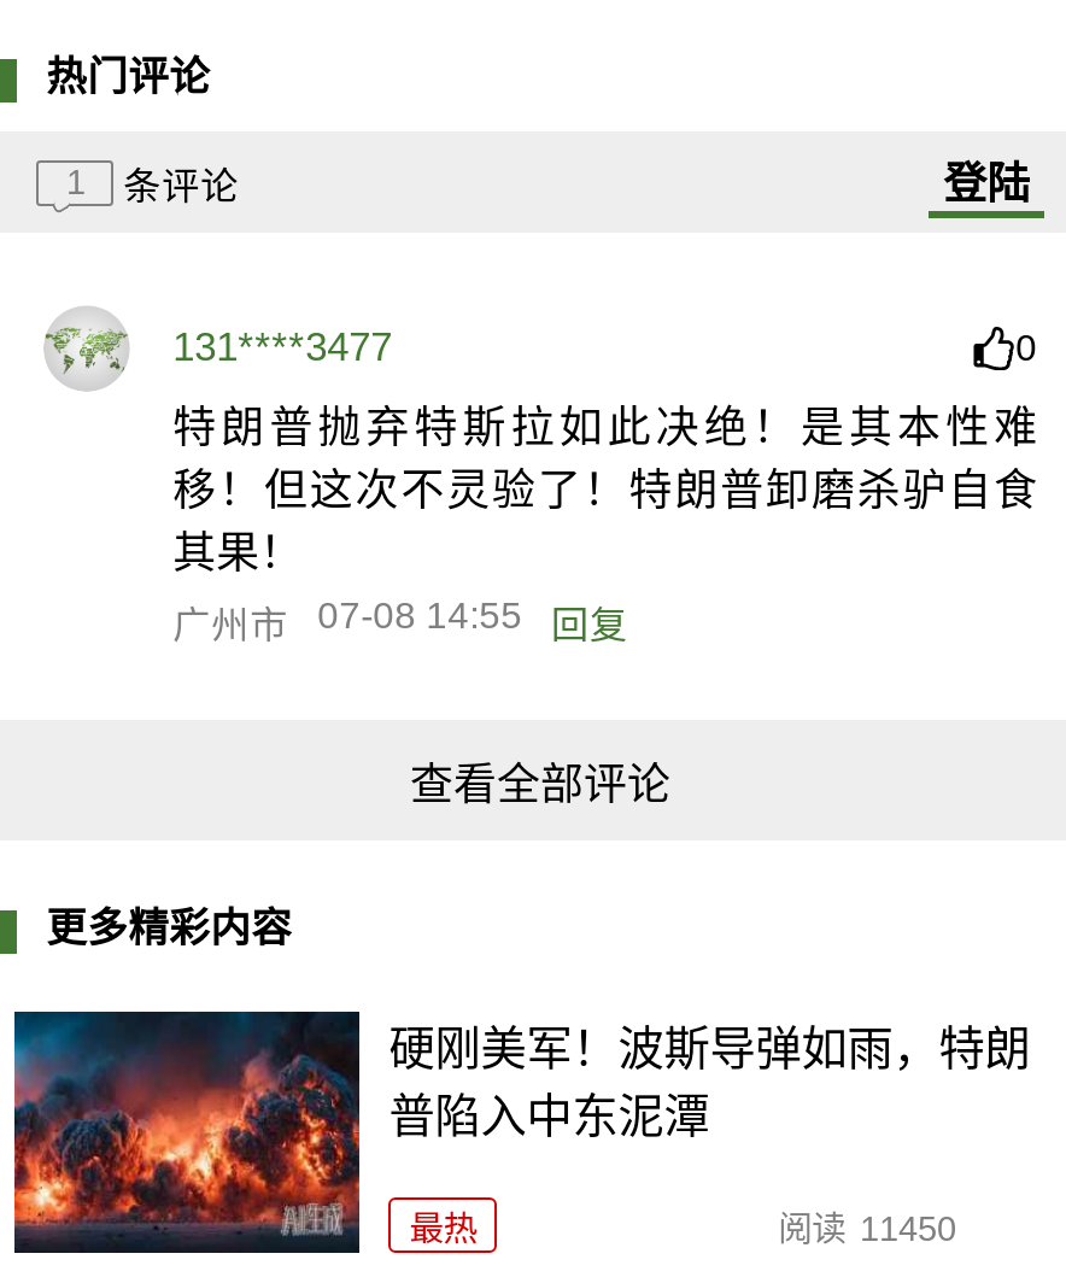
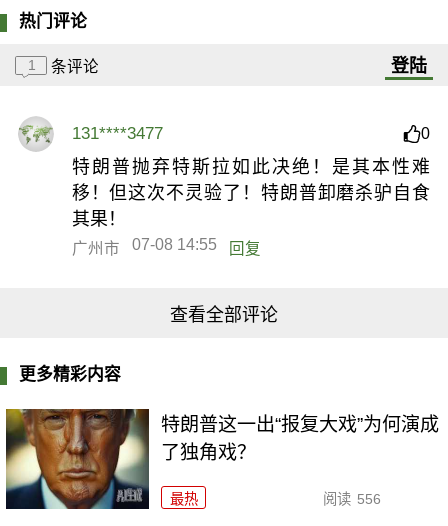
[12,1009,1031,1255] [image] | 硬刚美军！波斯导弹如雨，特朗 | 普陷入中东泥潭 -> [5,408,439,510] [image] | 特朗普这一出“报复大戏”为何演成 | 了独角戏？
[778,1210,956,1249] 阅读 11450 -> [323,491,380,507] 阅读 556

